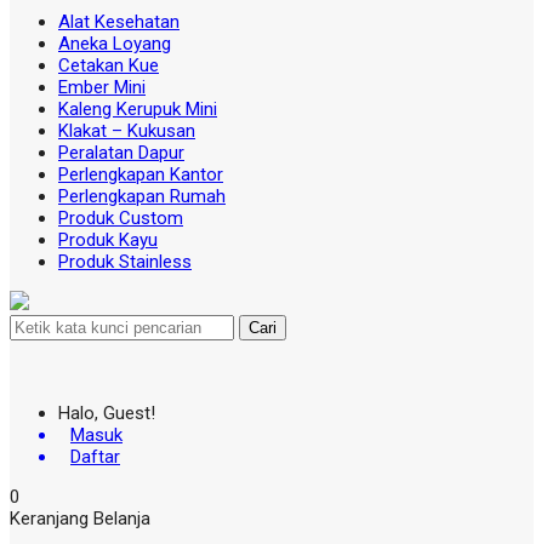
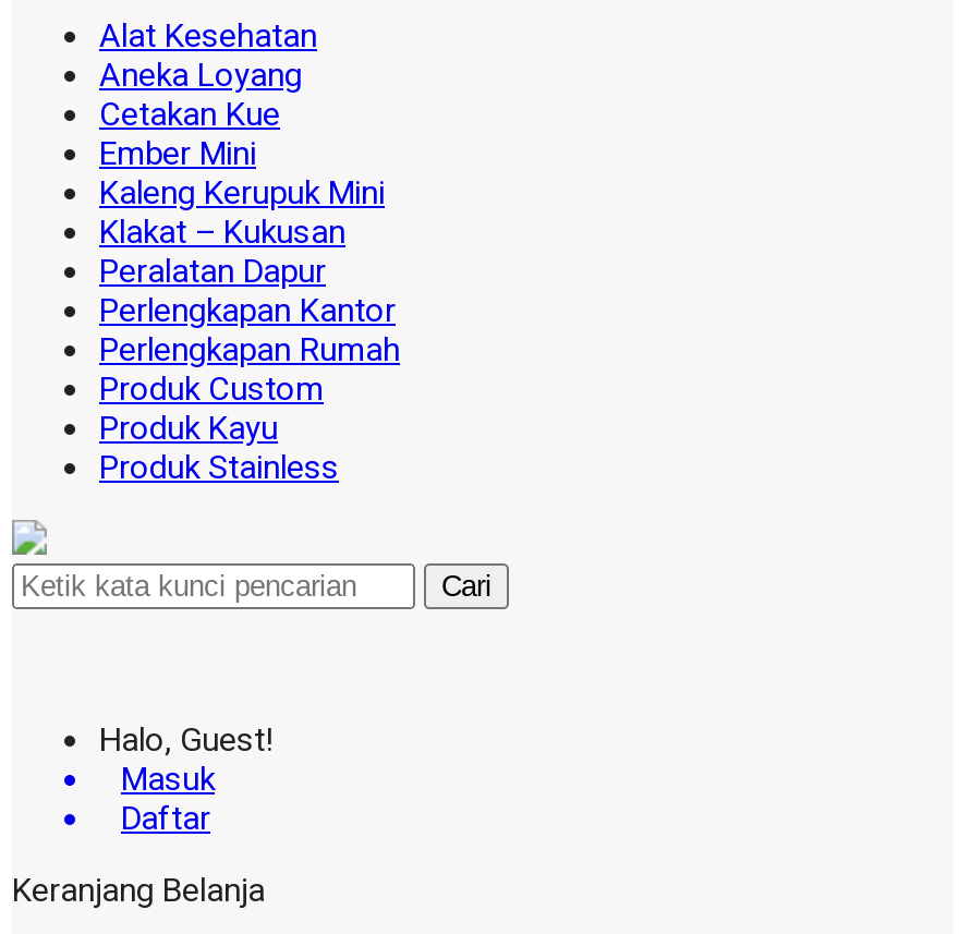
[10,486,19,508] 0 -> none

